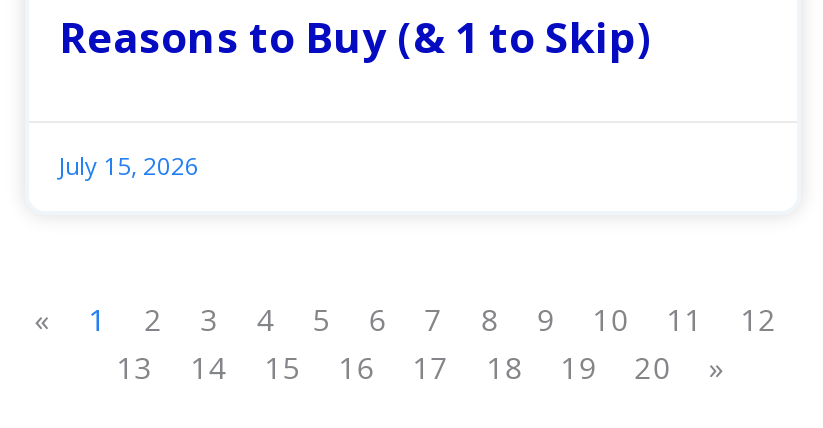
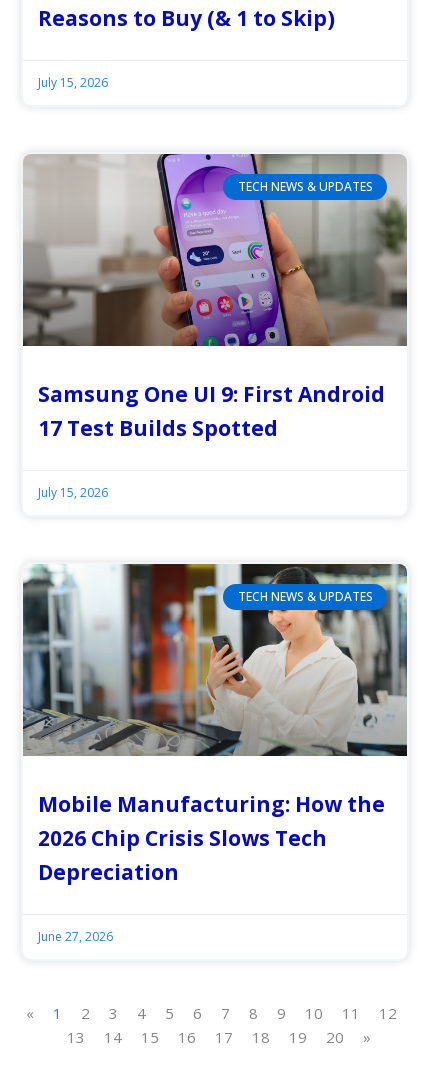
none -> [22,153,408,347] [image] | TECH NEWS & UPDATES
none -> [22,563,408,757] [image] | TECH NEWS & UPDATES
none -> [38,380,385,501] Samsung One UI 9: First Android | 17 Test Builds Spotted | July 15, 2026
none -> [38,790,385,945] Mobile Manufacturing: How the | 2026 Chip Crisis Slows Tech | Depreciation | June 27, 2026

